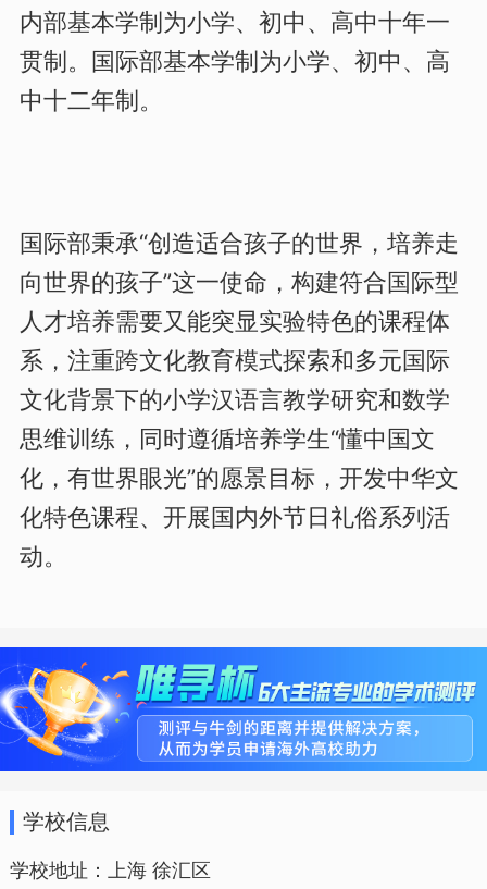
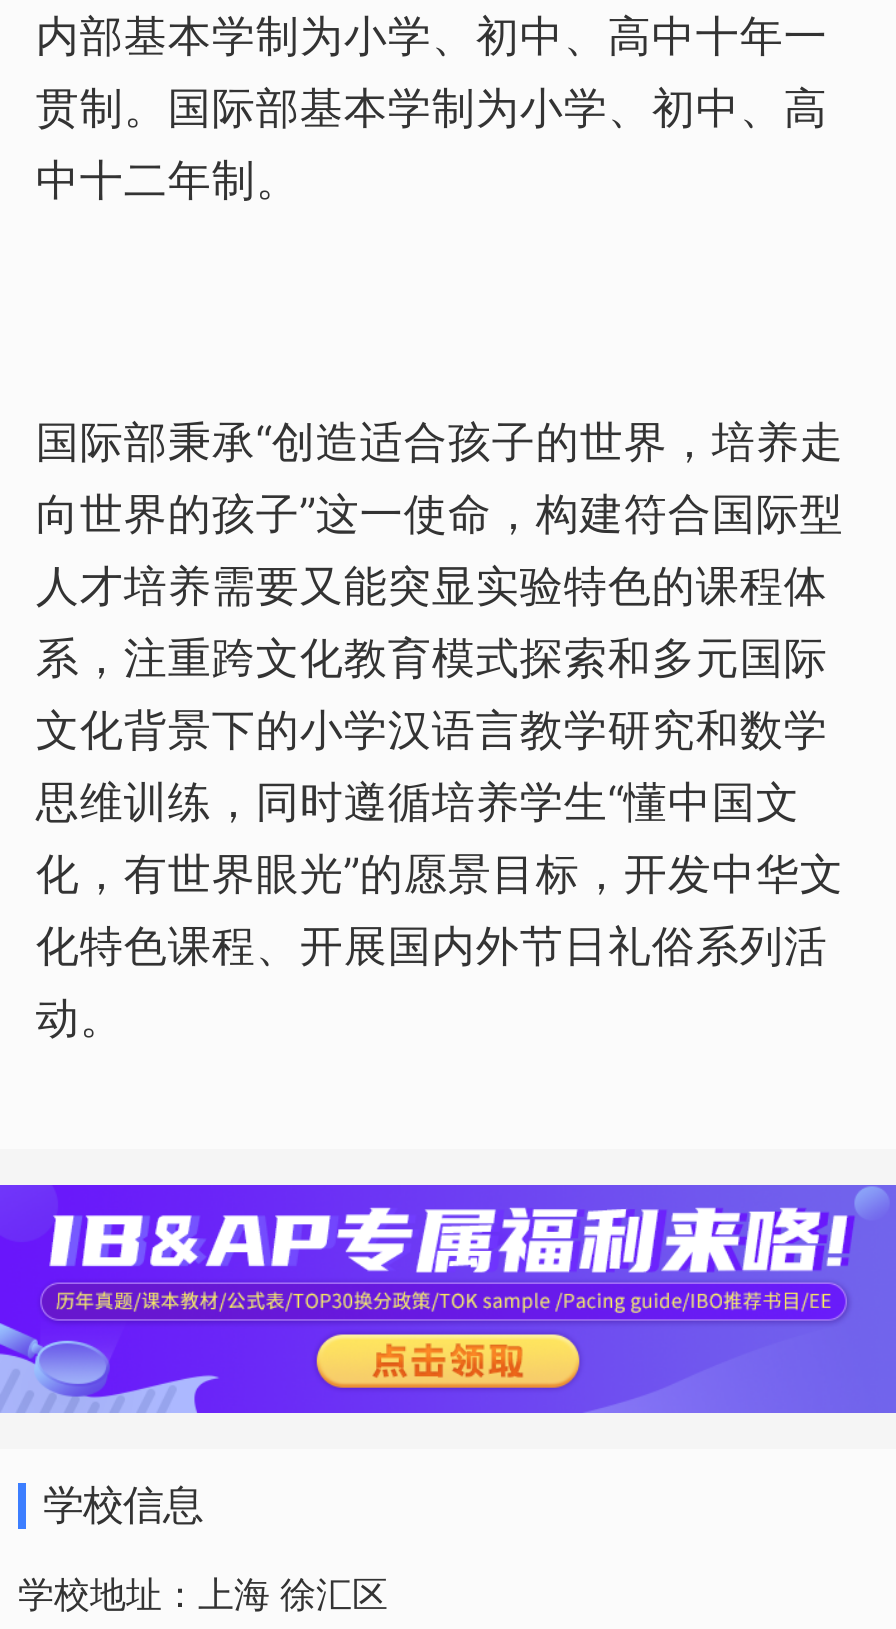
[3,646,484,771] [image] -> [6,1183,890,1415] [image]

